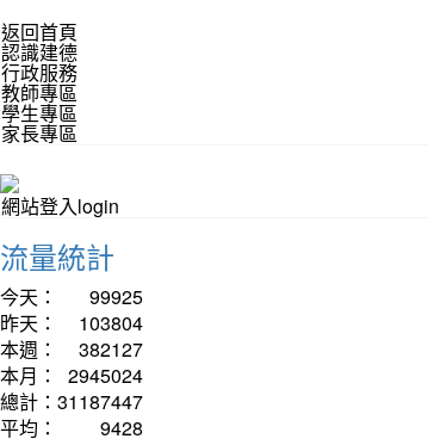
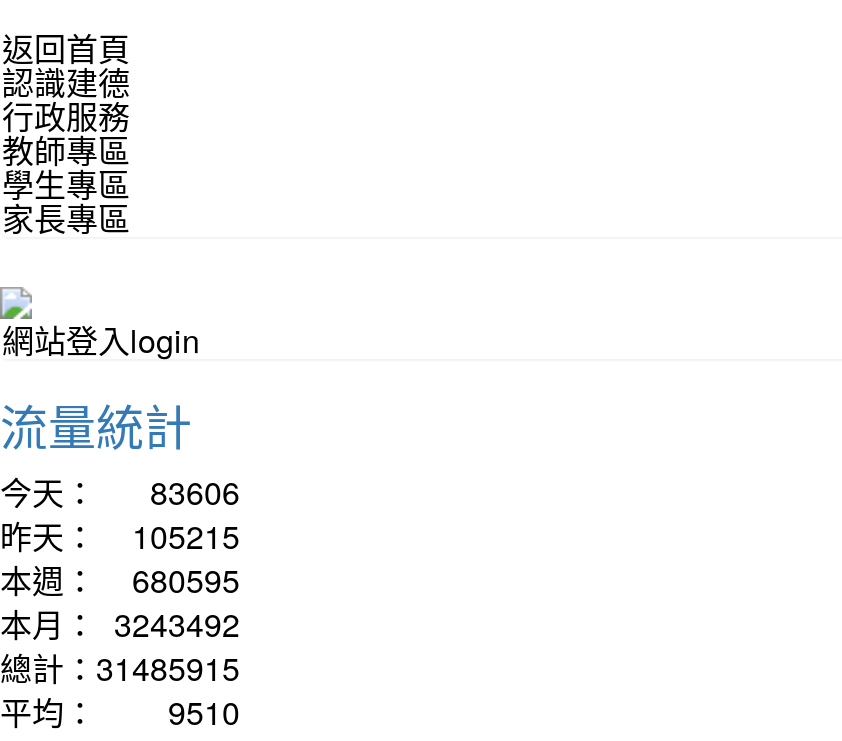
[0,283,143,310] 今天： 99925 -> [0,469,240,515] 今天： 83606
[0,309,143,336] 昨天： 103804 -> [0,513,240,559] 昨天： 105215
[0,335,143,363] 本週： 382127 -> [0,557,240,603] 本週： 680595
[0,361,143,389] 本月： 2945024 -> [0,601,240,647] 本月： 3243492
[0,388,143,415] 總計：31187447 -> [0,645,240,691] 總計：31485915
[0,414,143,441] 平均： 9428 -> [0,689,240,735] 平均： 9510

